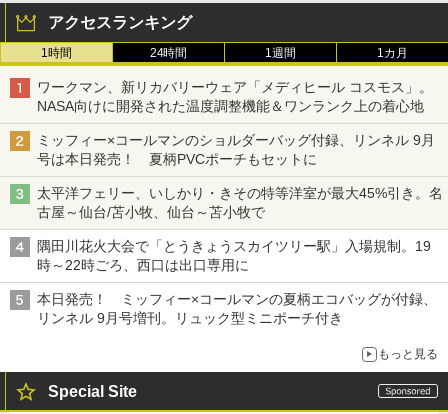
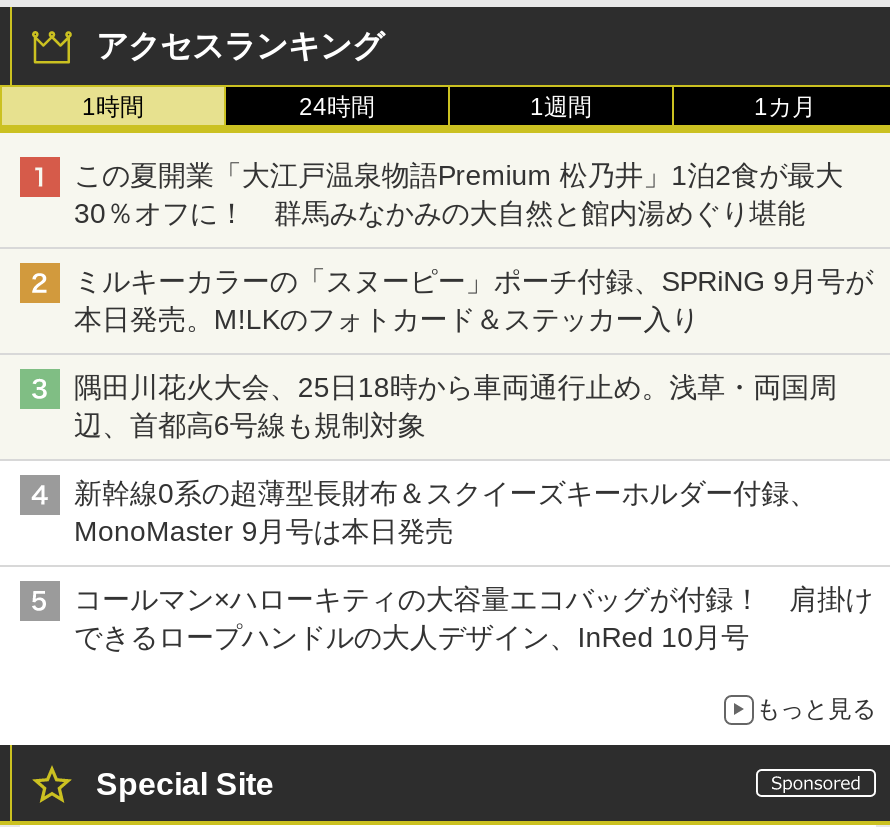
[37,79,433,114] ワークマン、新リカバリーウェア「メディヒール コスモス」。 | NASA向けに開発された温度調整機能＆ワンランク上の着心地 -> [74,159,843,229] この夏開業「大江戸温泉物語Premium 松乃井」1泊2食が最大 | 30％オフに！ 群馬みなかみの大自然と館内湯めぐり堪能
[37,132,435,167] ミッフィー×コールマンのショルダーバッグ付録、リンネル 9月 | 号は本日発売！ 夏柄PVCポーチもセットに -> [74,265,873,335] ミルキーカラーの「スヌーピー」ポーチ付録、SPRiNG 9月号が | 本日発売。M!LKのフォトカード＆ステッカー入り
[37,185,443,220] 太平洋フェリー、いしかり・きその特等洋室が最大45%引き。名 | 古屋～仙台/苫小牧、仙台～苫小牧で -> [74,371,837,441] 隅田川花火大会、25日18時から車両通行止め。浅草・両国周 | 辺、首都高6号線も規制対象
[37,238,431,273] 隅田川花火大会で「とうきょうスカイツリー駅」入場規制。19 | 時～22時ごろ、西口は出口専用に -> [74,477,817,547] 新幹線0系の超薄型長財布＆スクイーズキーホルダー付録、 | MonoMaster 9月号は本日発売
[37,291,437,326] 本日発売！ ミッフィー×コールマンの夏柄エコバッグが付録、 | リンネル 9月号増刊。リュック型ミニポーチ付き -> [74,583,873,653] コールマン×ハローキティの大容量エコバッグが付録！ 肩掛け | できるロープハンドルの大人デザイン、InRed 10月号

